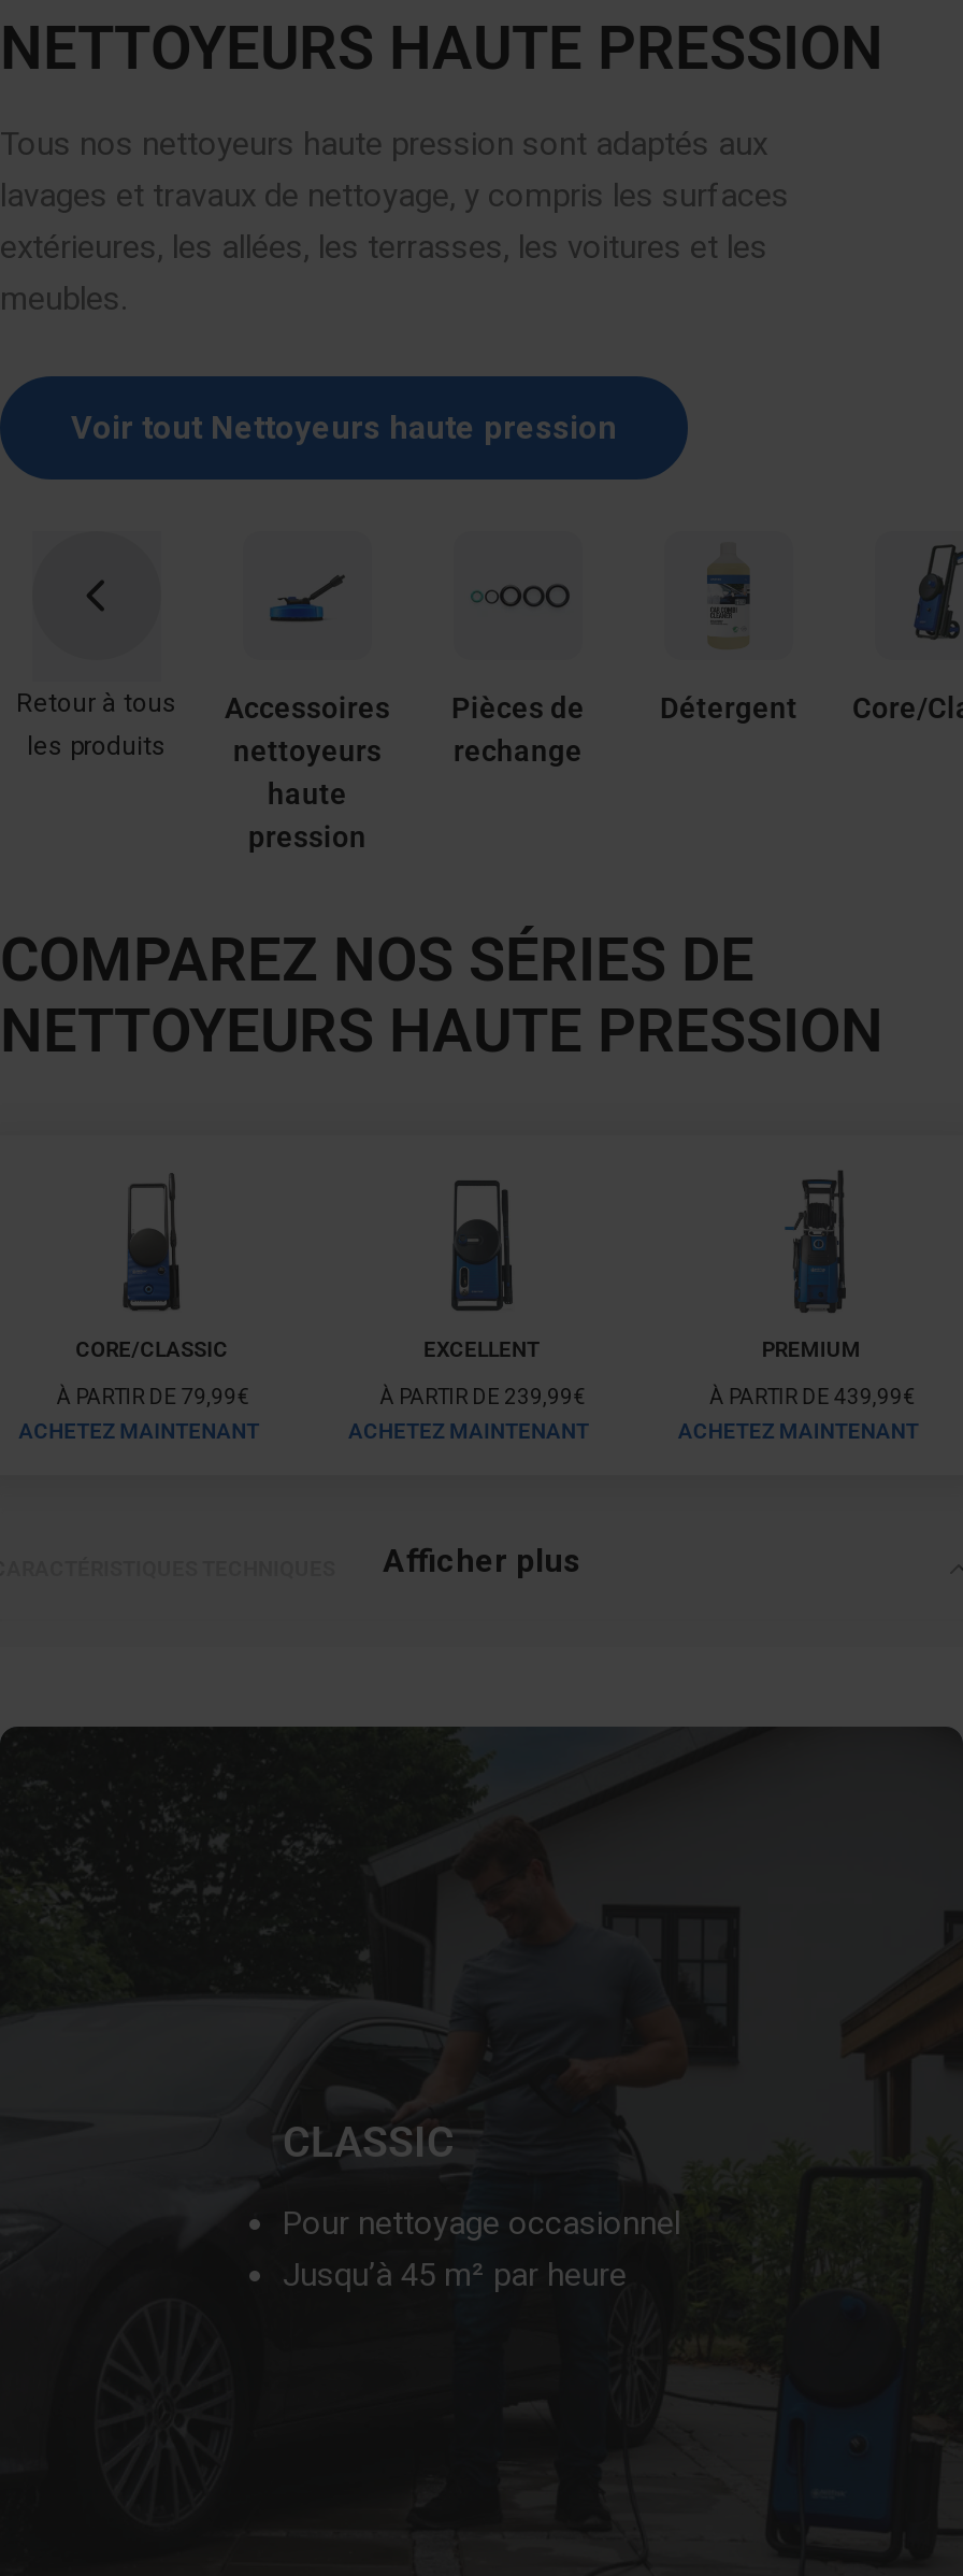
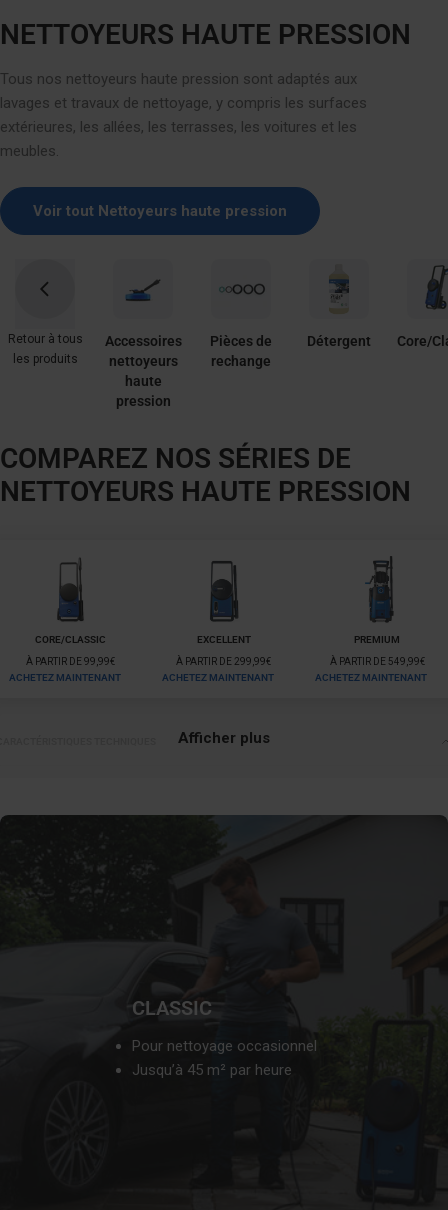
[56,1385,248,1408] À PARTIR DE 79,99€ -> [26,656,115,667] À PARTIR DE 99,99€
[379,1385,584,1408] À PARTIR DE 239,99€ -> [176,656,271,667] À PARTIR DE 299,99€
[709,1385,913,1408] À PARTIR DE 439,99€ -> [330,656,425,667] À PARTIR DE 549,99€

